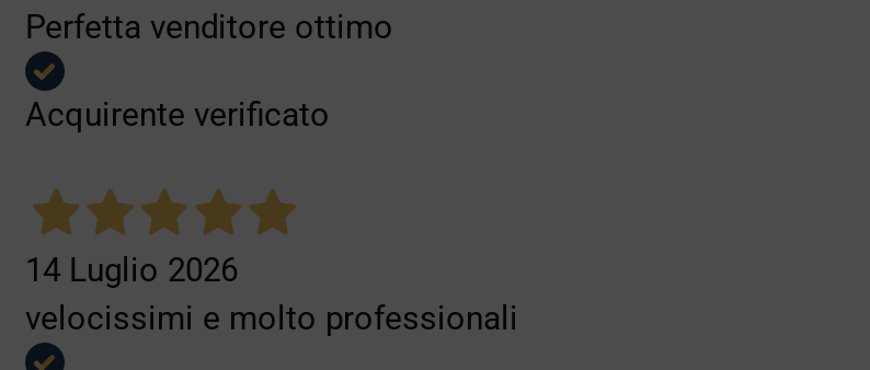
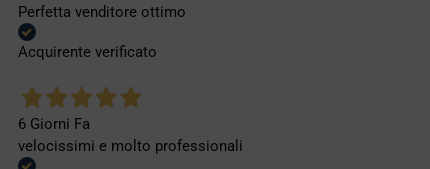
[25,251,238,291] 14 Luglio 2026 -> [18,115,90,133] 6 Giorni Fa

